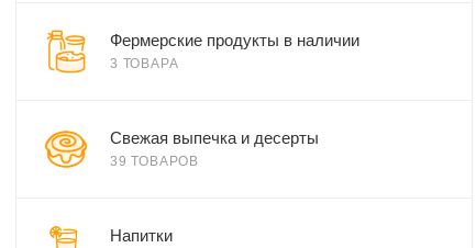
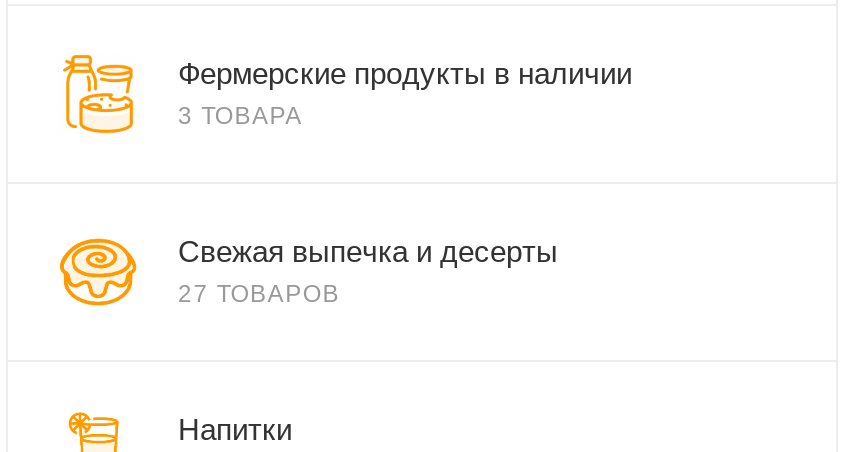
[110,154,199,169] 39 ТОВАРОВ -> [178,280,340,308] 27 ТОВАРОВ

